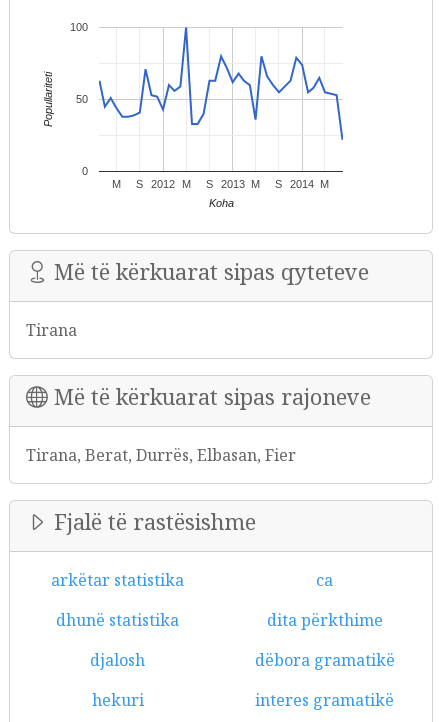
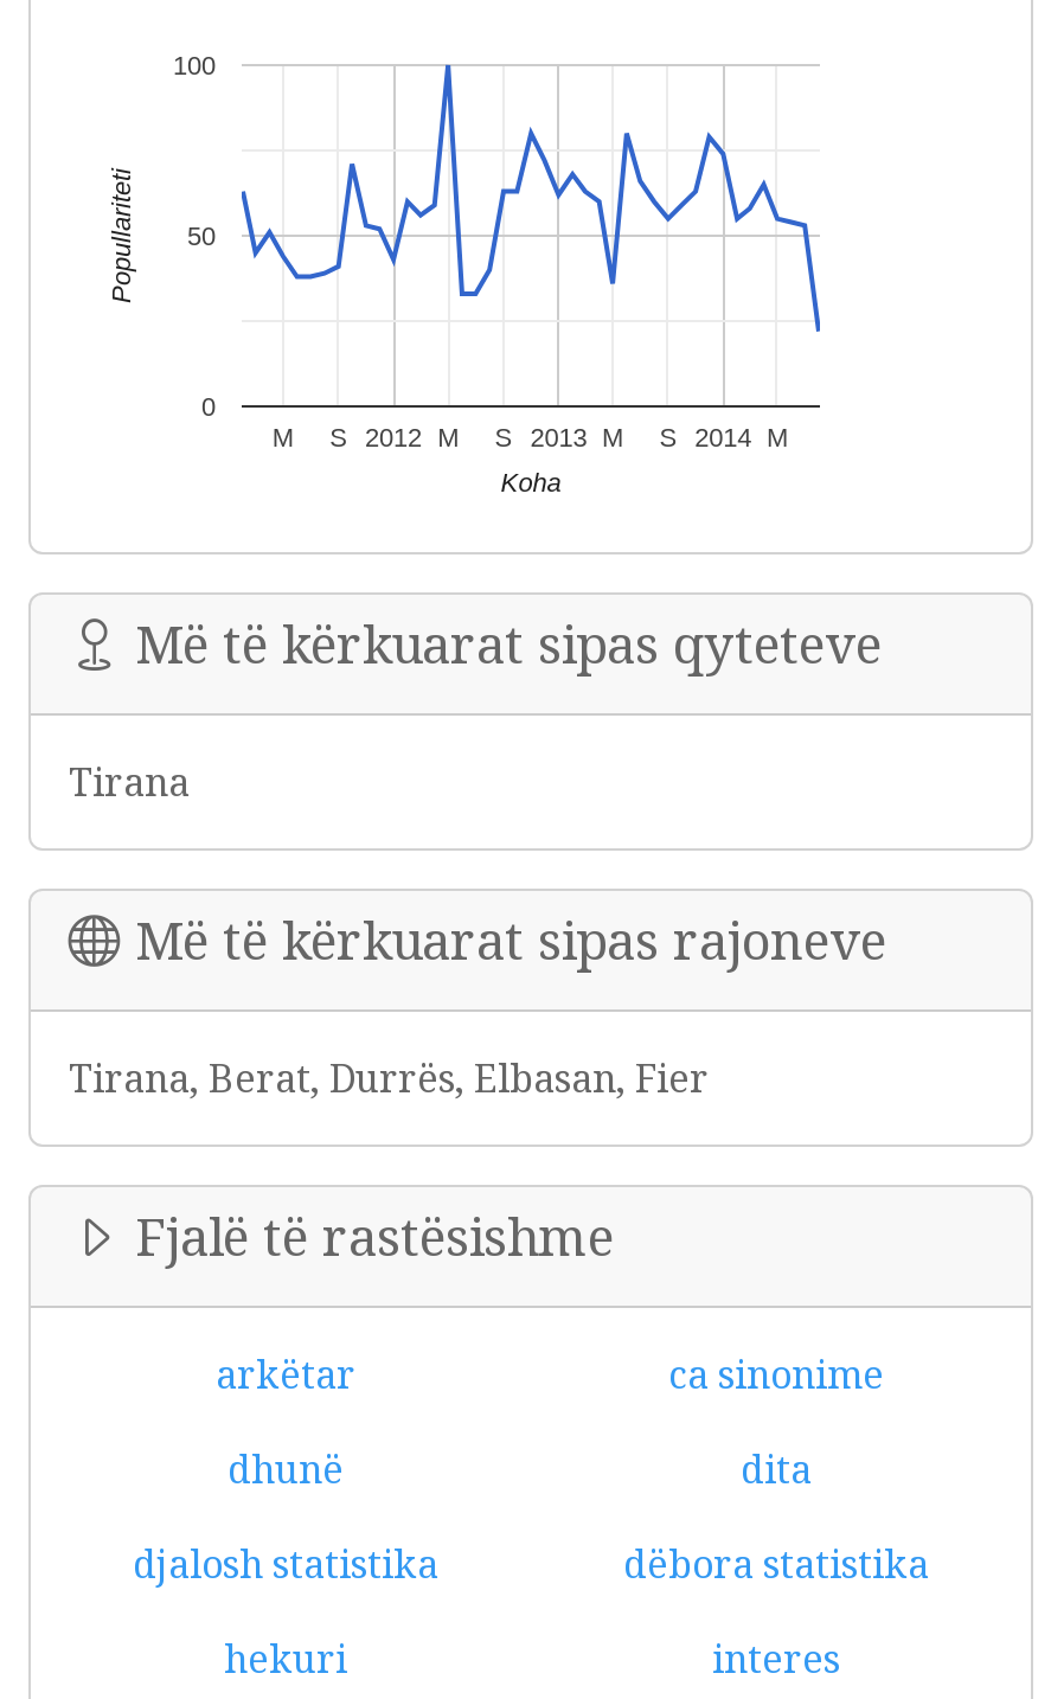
[51,569,333,591] arkëtar statistika | ca -> [216,1348,884,1400] arkëtar | ca sinonime
[56,609,382,631] dhunë statistika | dita përkthime -> [227,1443,812,1495] dhunë | dita
[90,649,394,671] djalosh | dëbora gramatikë -> [133,1538,929,1590] djalosh statistika | dëbora statistika
[255,689,394,711] interes gramatikë -> [712,1633,840,1685] interes

